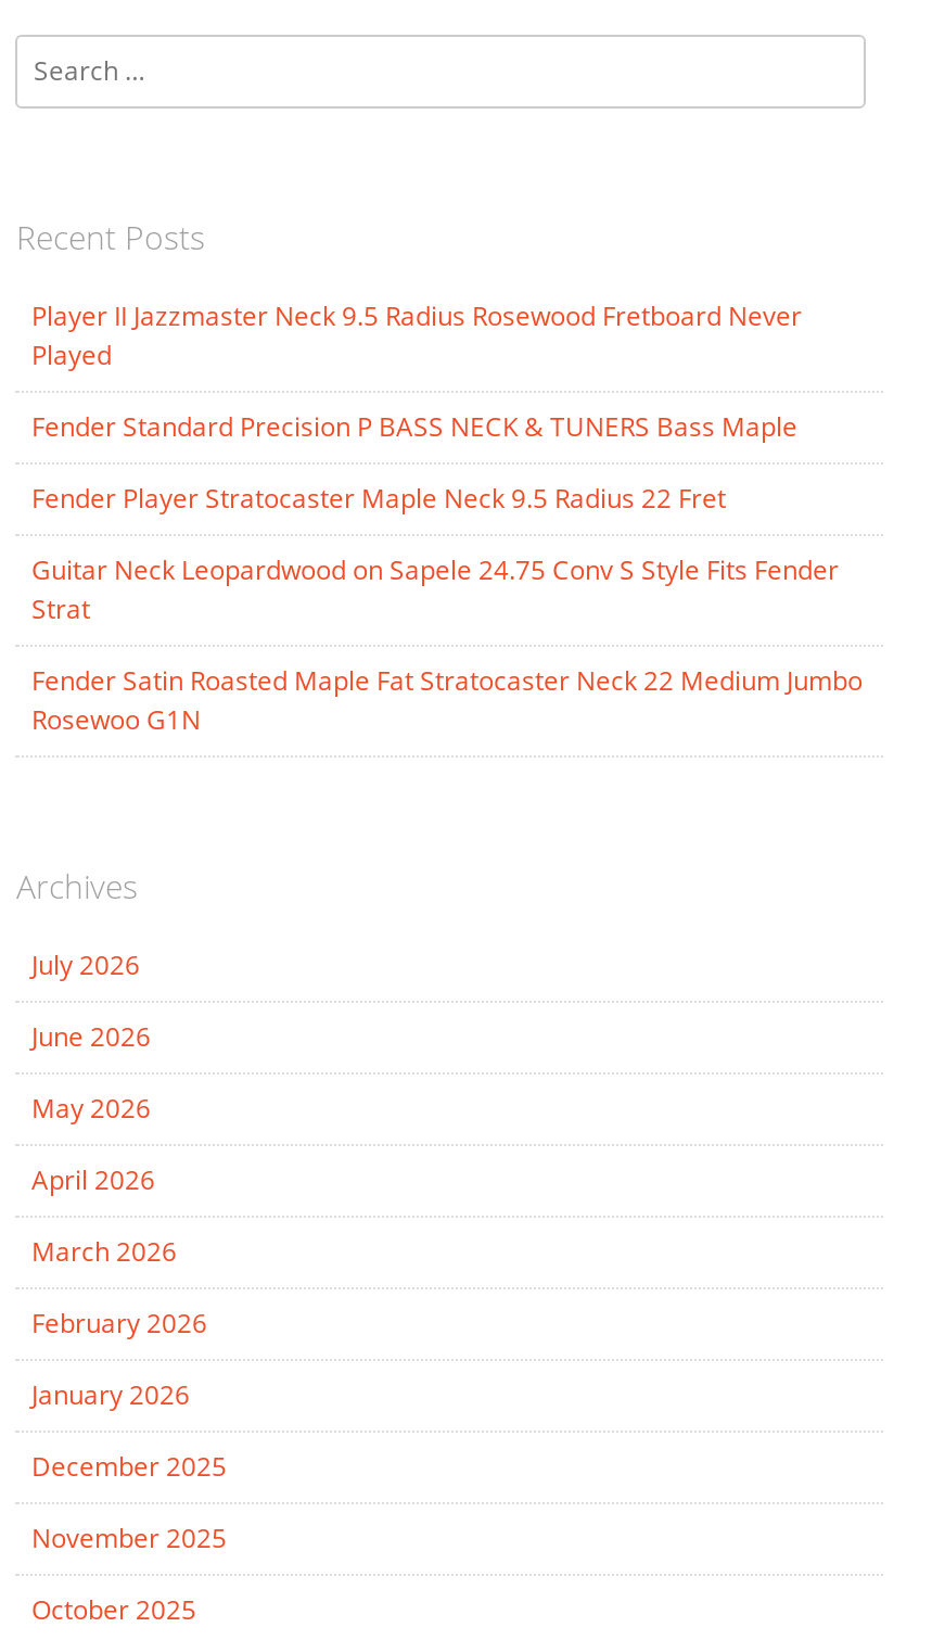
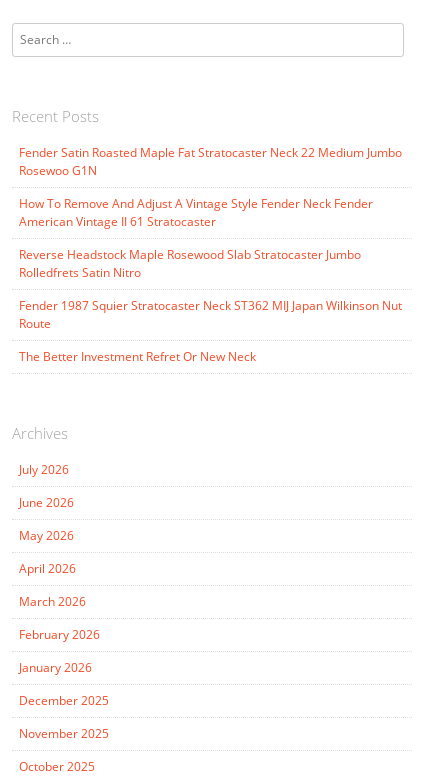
[31,296,839,626] Player II Jazzmaster Neck 9.5 Radius Rosewood Fretboard Never | Played | Fender Standard Precision P BASS NECK & TUNERS Bass Maple | Fender Player Stratocaster Maple Neck 9.5 Radius 22 Fret | Guitar Neck Leopardwood on Sapele 24.75 Conv S Style Fits Fender | Strat -> none
moved [31,661,863,737] -> [19,143,402,178]: Fender Satin Roasted Maple Fat Stratocaster Neck 22 Medium Jumbo | Rosewoo G1N
none -> [19,194,402,364] How To Remove And Adjust A Vintage Style Fender Neck Fender | American Vintage II 61 Stratocaster | Reverse Headstock Maple Rosewood Slab Stratocaster Jumbo | Rolledfrets Satin Nitro | Fender 1987 Squier Stratocaster Neck ST362 MIJ Japan Wilkinson Nut | Route | The Better Investment Refret Or New Neck

